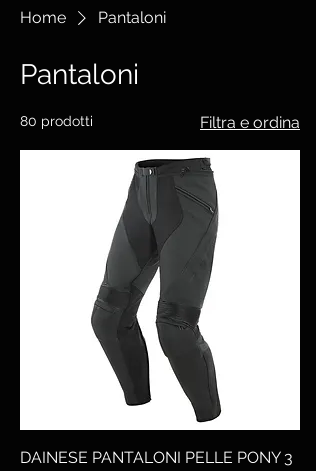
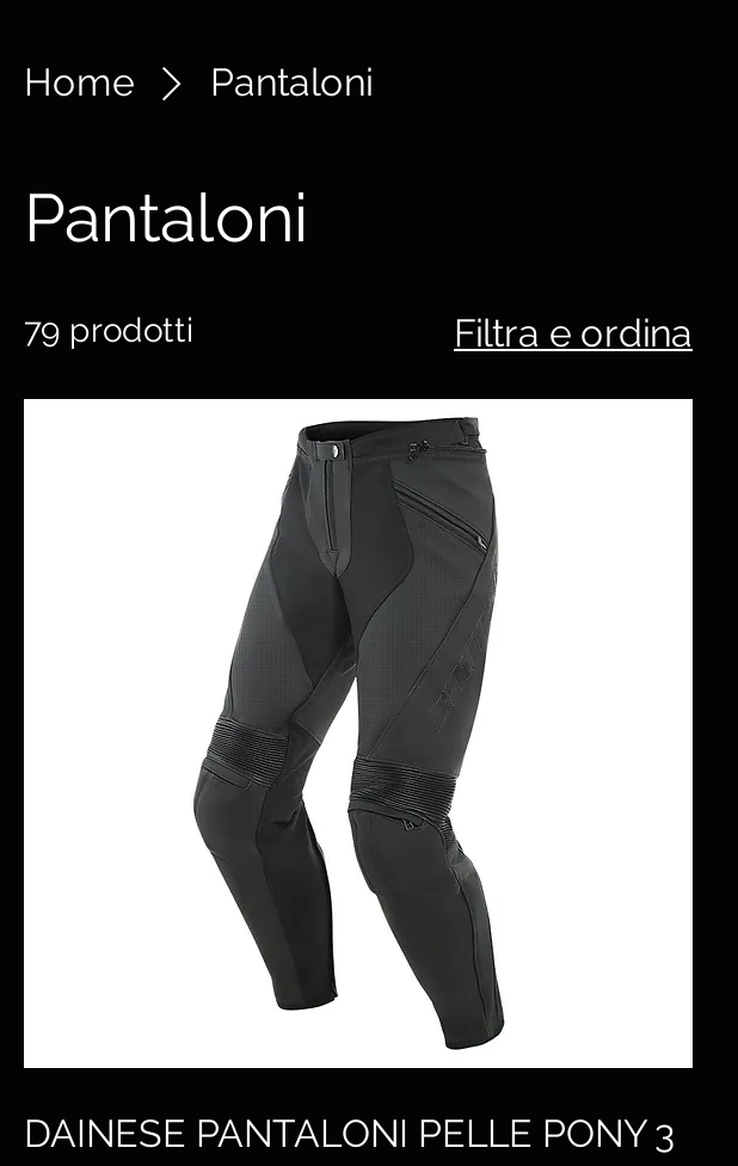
[20,113,93,129] 80 prodotti -> [24,311,193,349] 79 prodotti

